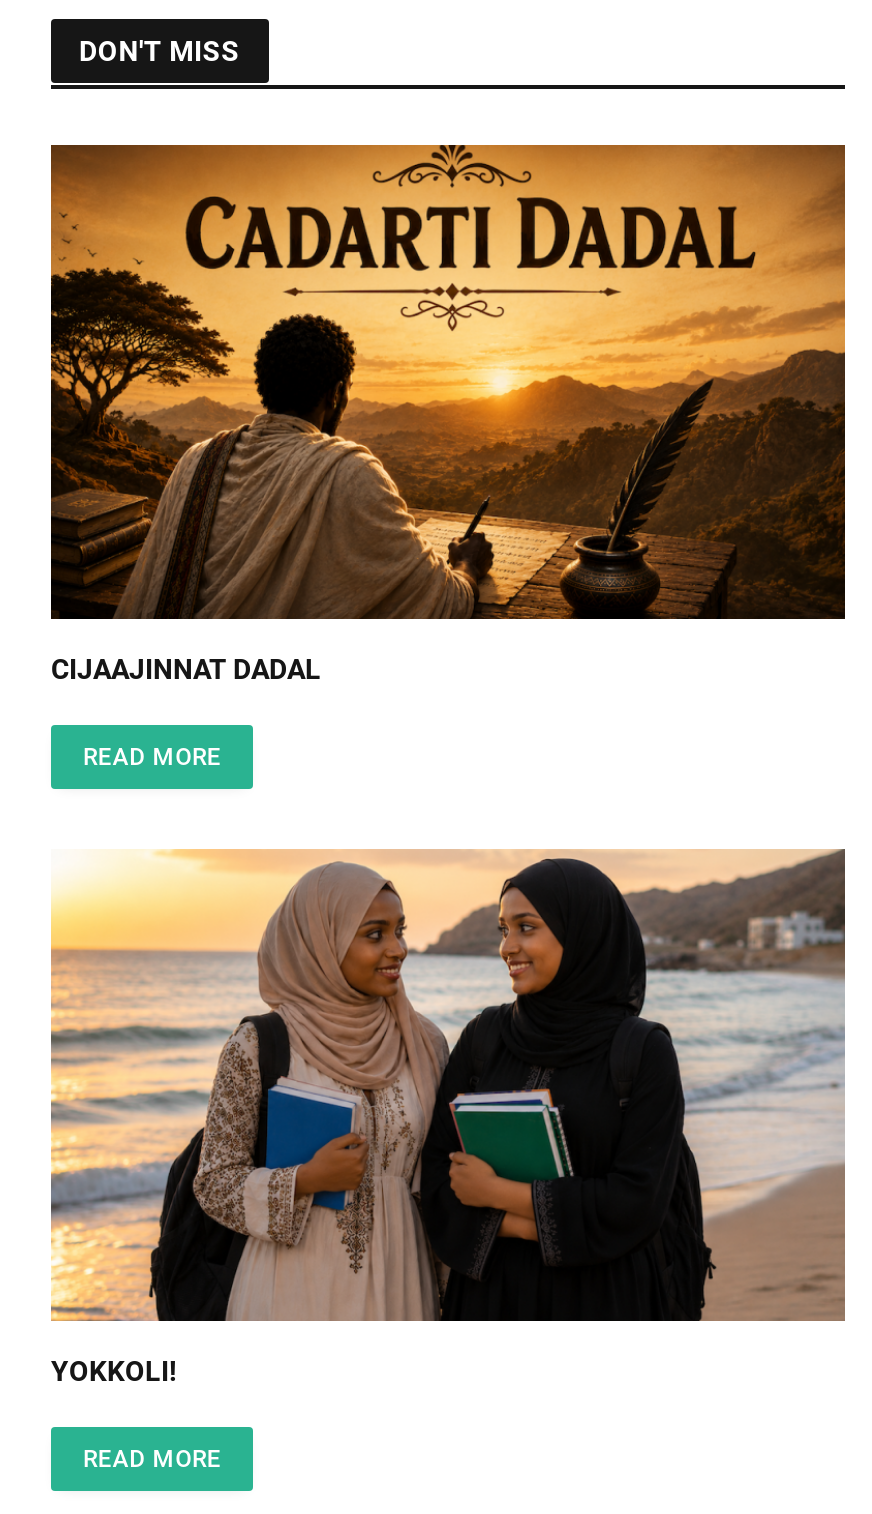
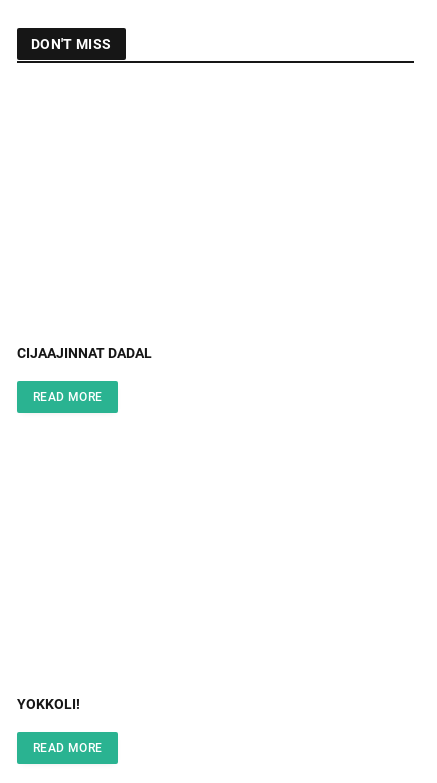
[49,143,847,621] [image] -> none
[49,847,847,1323] [image] -> none

